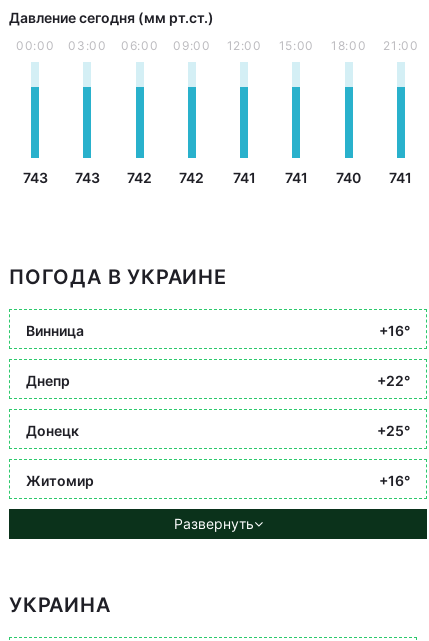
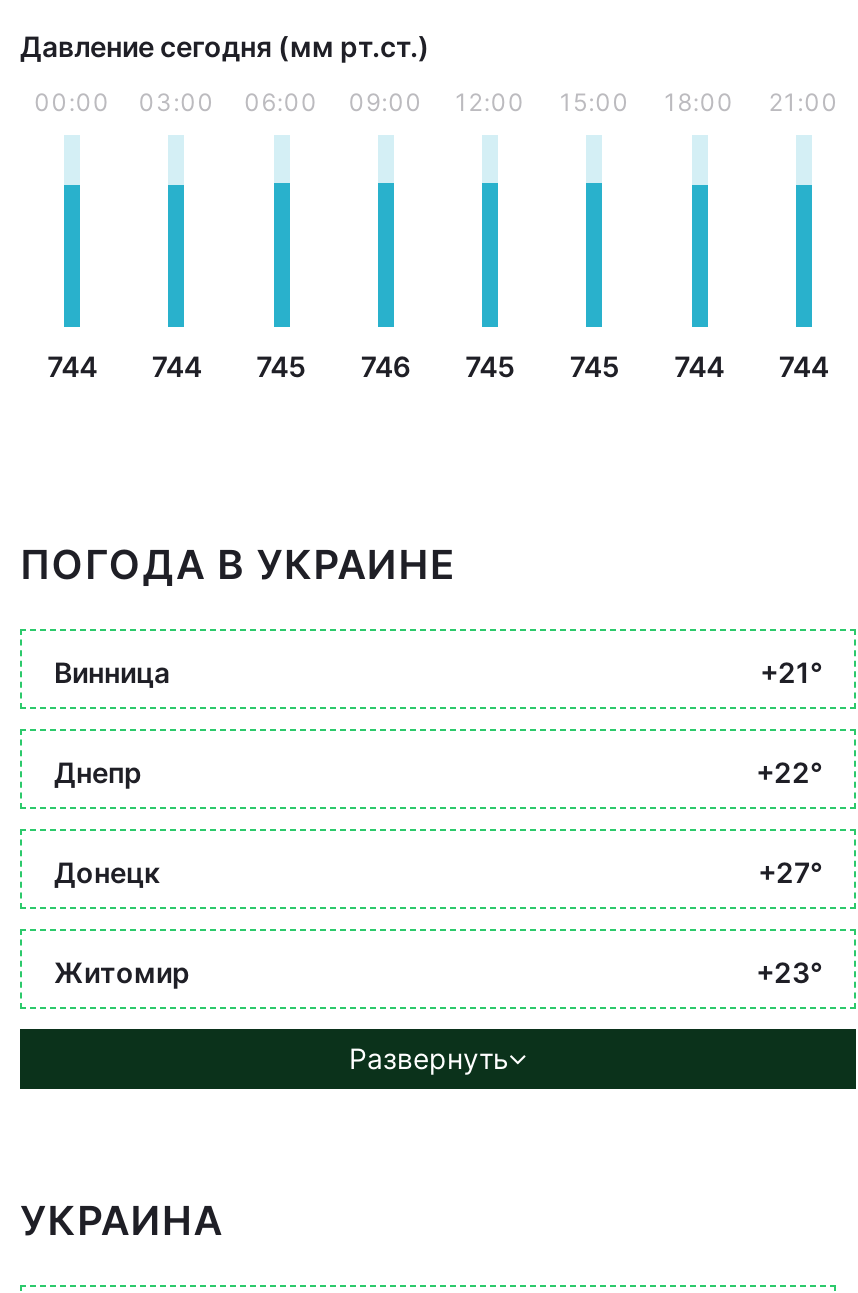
[23,169,48,186] 743 -> [47,349,97,383] 744
[75,169,100,186] 743 -> [152,349,202,383] 744
[127,169,152,186] 742 -> [256,349,306,383] 745
[179,169,204,186] 742 -> [361,349,411,383] 746
[233,169,256,186] 741 -> [465,349,515,383] 745
[285,169,308,186] 741 -> [570,349,620,383] 745
[336,169,361,186] 740 -> [674,349,724,383] 744
[389,169,412,186] 741 -> [779,349,829,383] 744
[379,321,410,338] +16° -> [760,654,822,688] +21°
[377,421,410,438] +25° -> [758,854,822,888] +27°
[379,471,410,488] +16° -> [756,954,822,988] +23°

